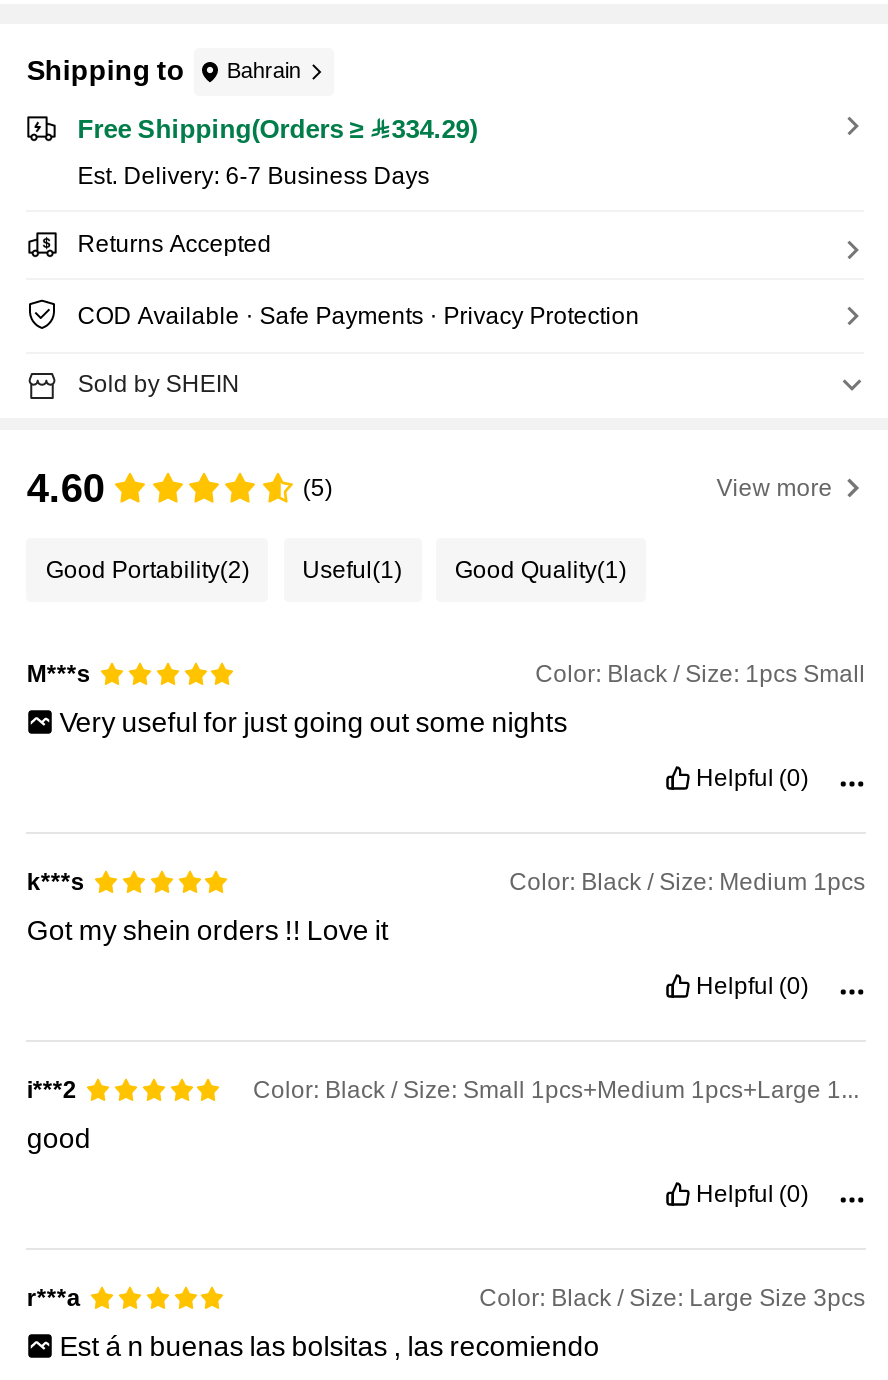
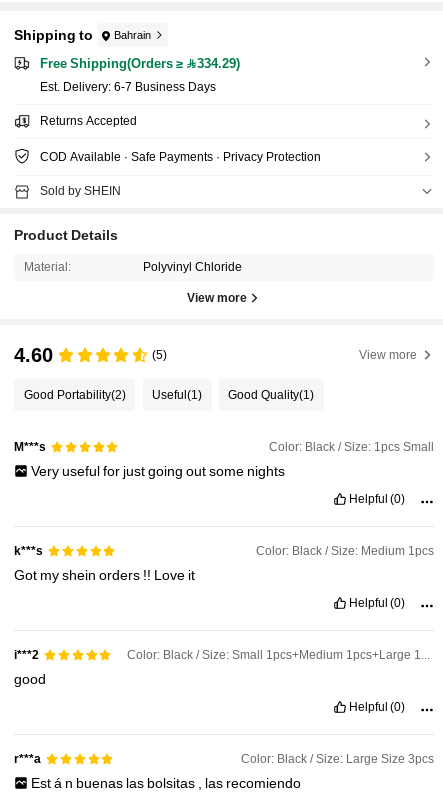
none -> [14,227,247,305] Product Details | Material: | Polyvinyl Chloride | View more

